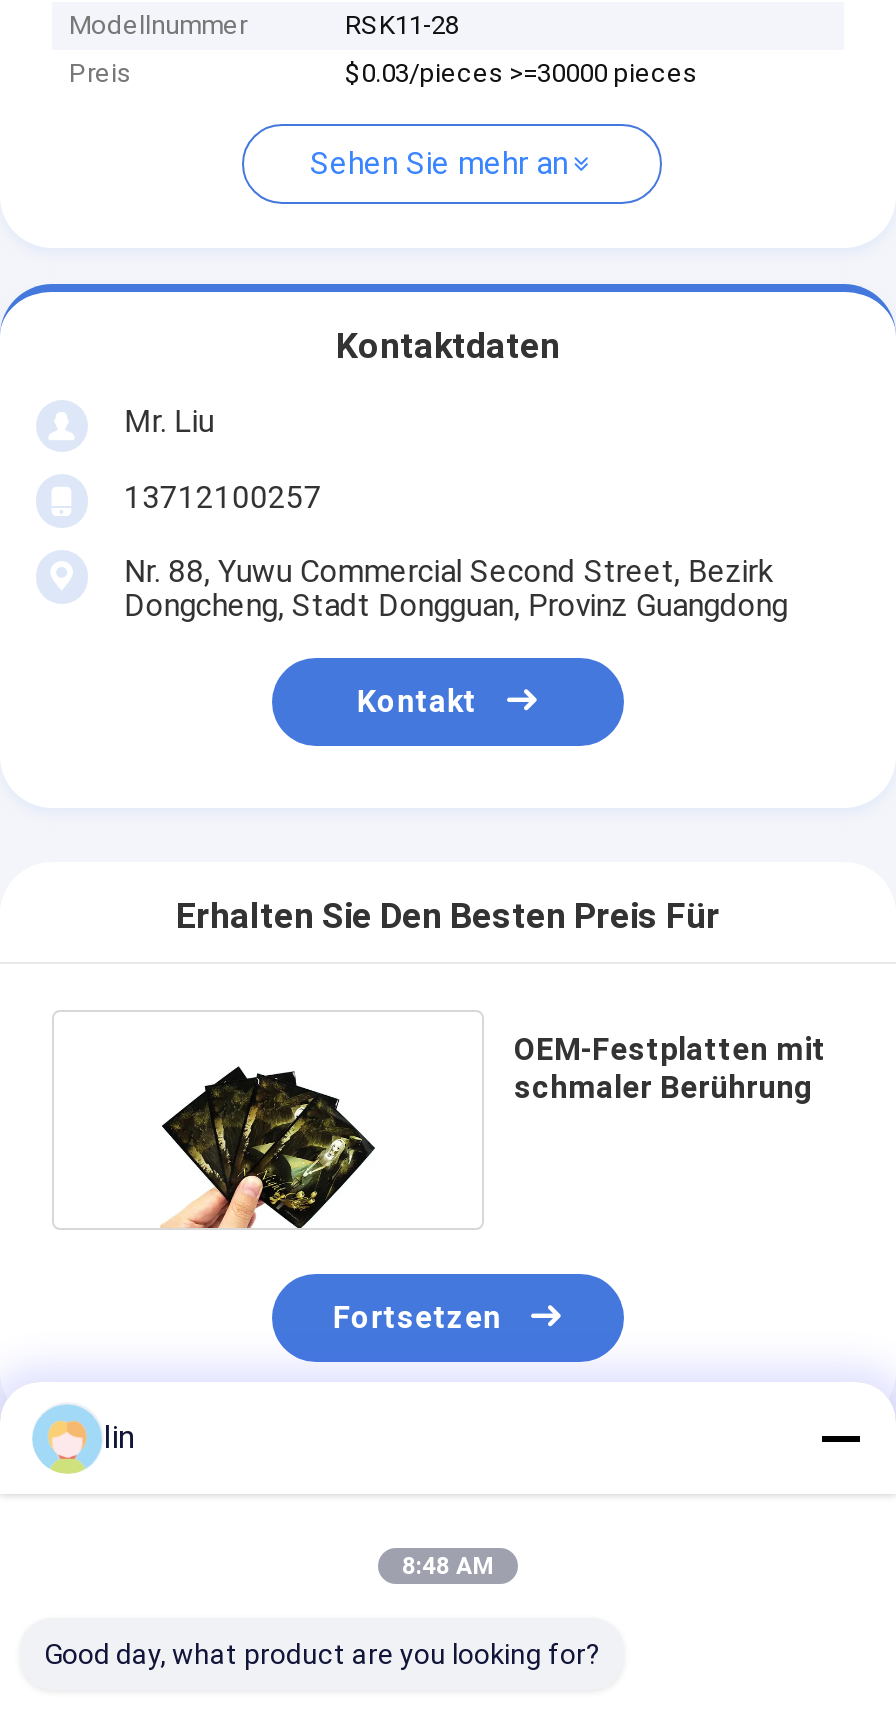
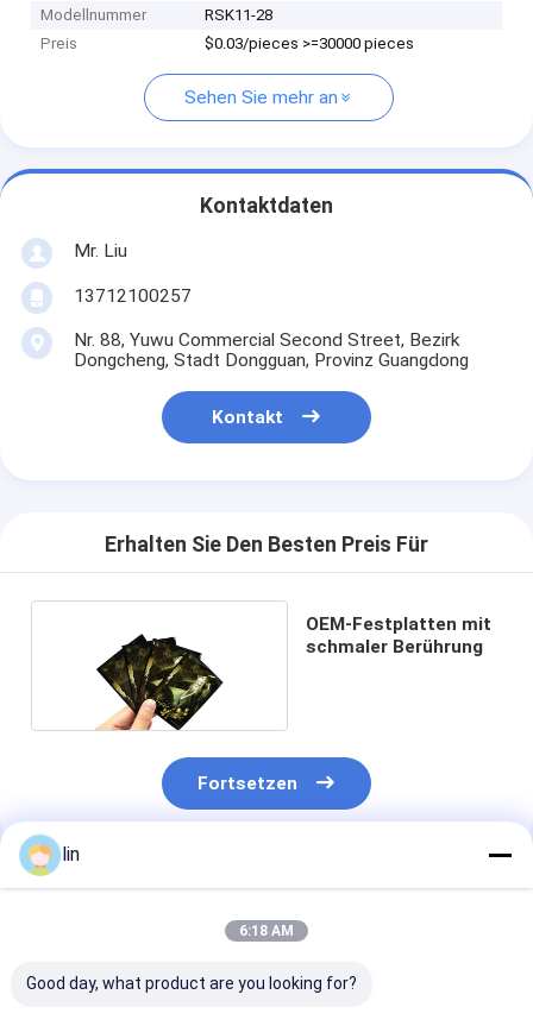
[402,1552,494,1580] 8:48 AM -> [239,923,294,939] 6:18 AM

